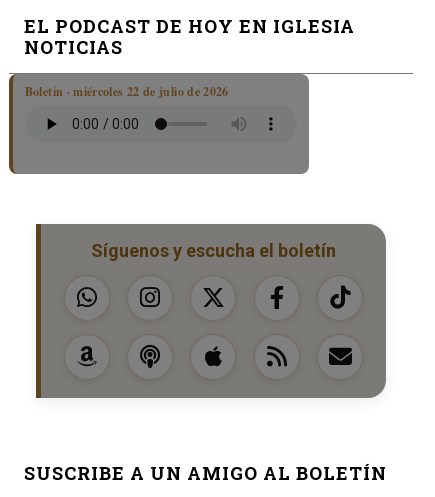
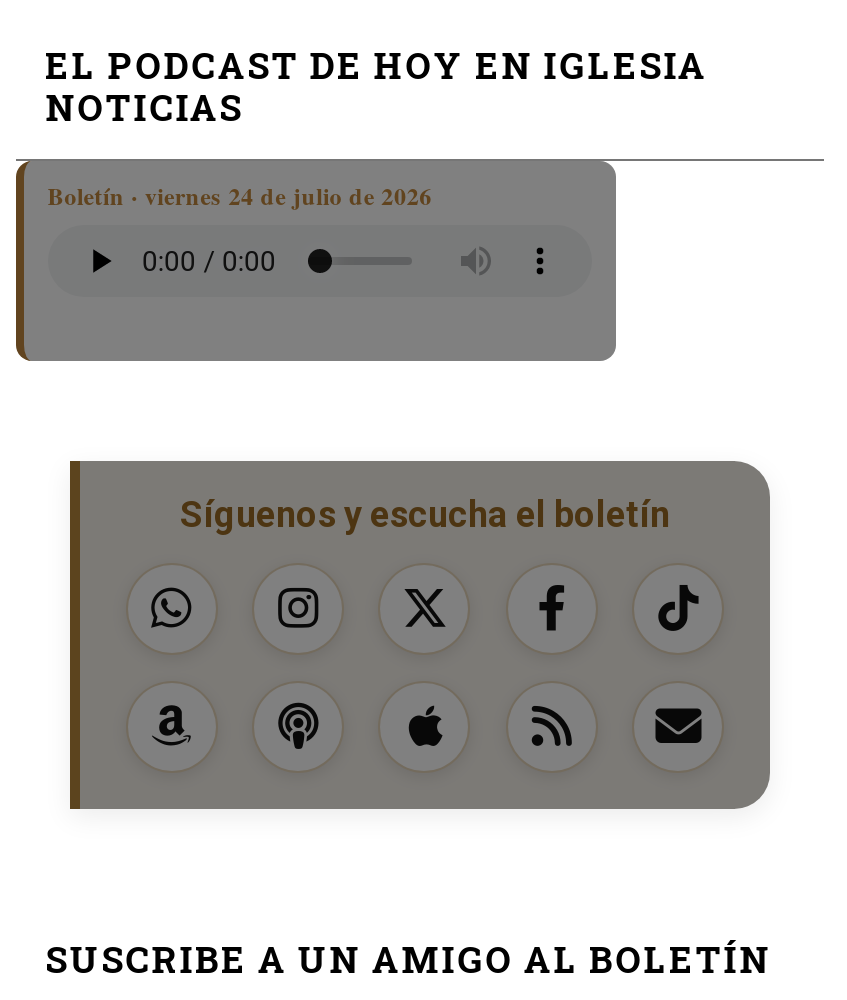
[25,82,229,99] Boletín · miércoles 22 de julio de 2026 -> [47,178,432,212] Boletín · viernes 24 de julio de 2026

